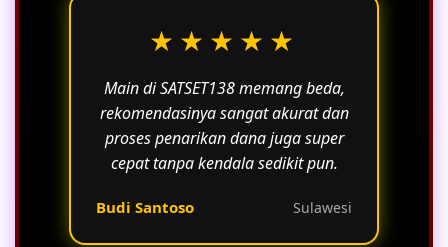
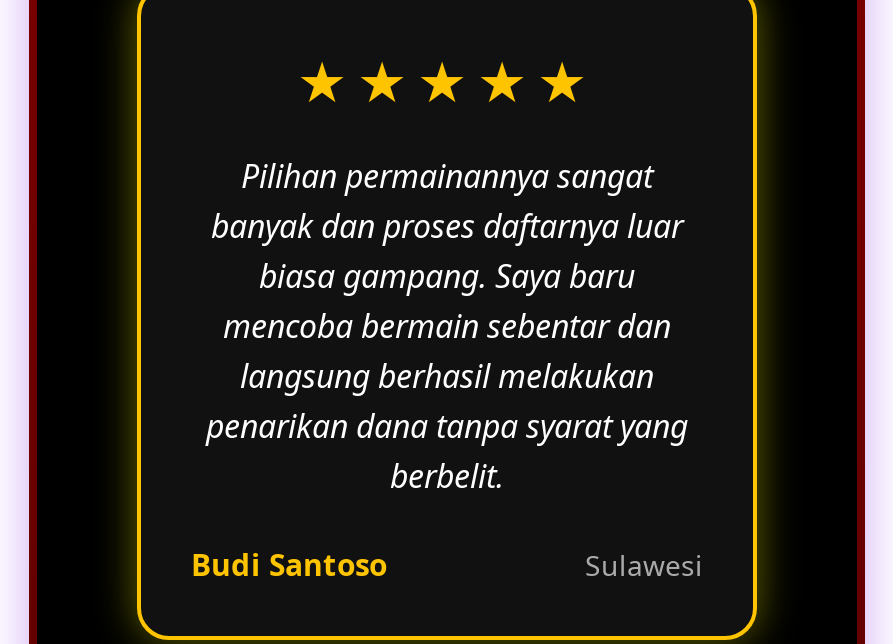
[99,77,348,174] Main di SATSET138 memang beda, | rekomendasinya sangat akurat dan | proses penarikan dana juga super | cepat tanpa kendala sedikit pun. -> [206,154,688,498] Pilihan permainannya sangat | banyak dan proses daftarnya luar | biasa gampang. Saya baru | mencoba bermain sebentar dan | langsung berhasil melakukan | penarikan dana tanpa syarat yang | berbelit.

